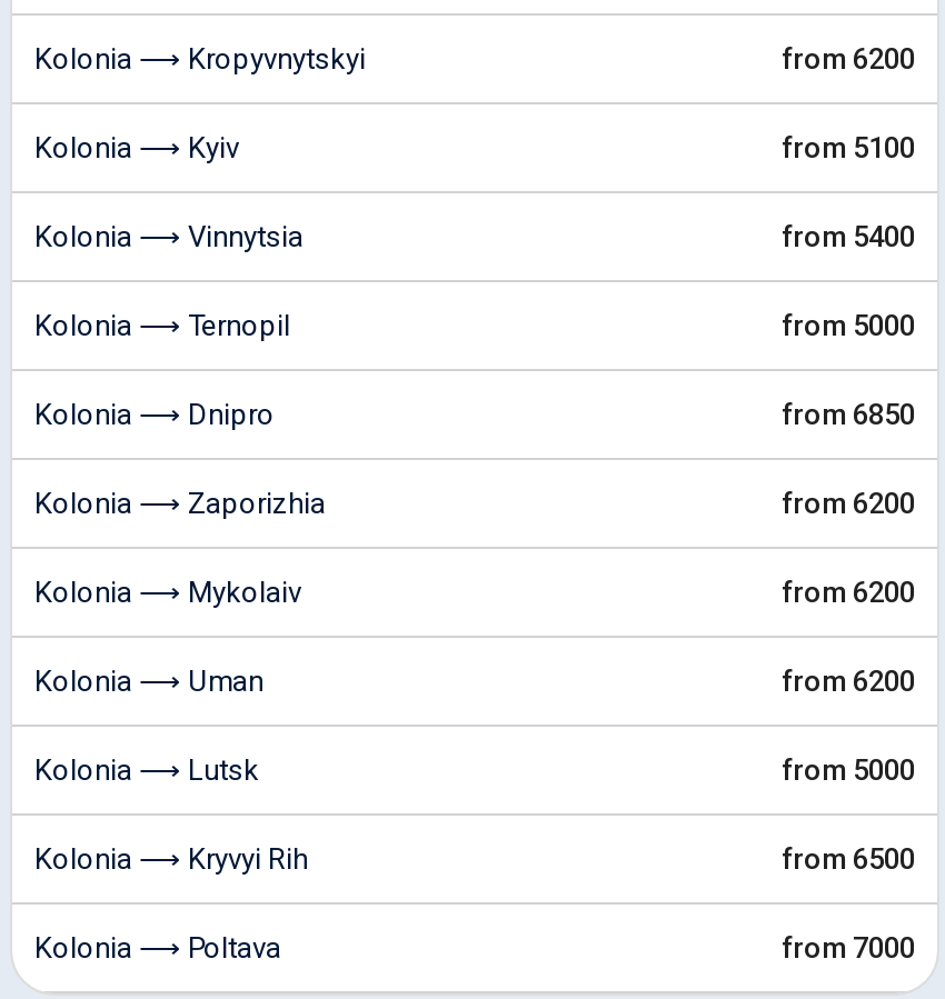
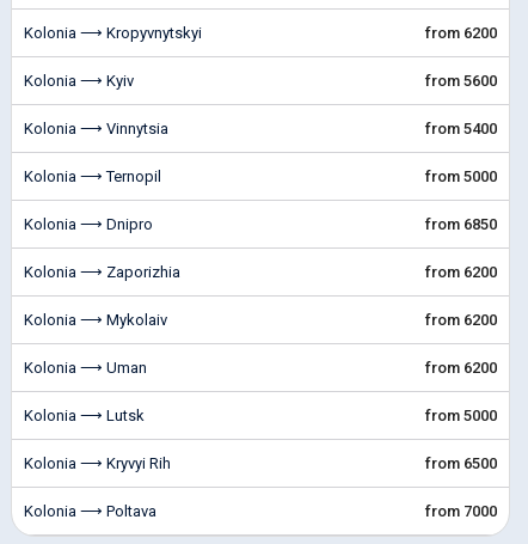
[782,131,915,164] from 5100 -> [425,72,497,90] from 5600

